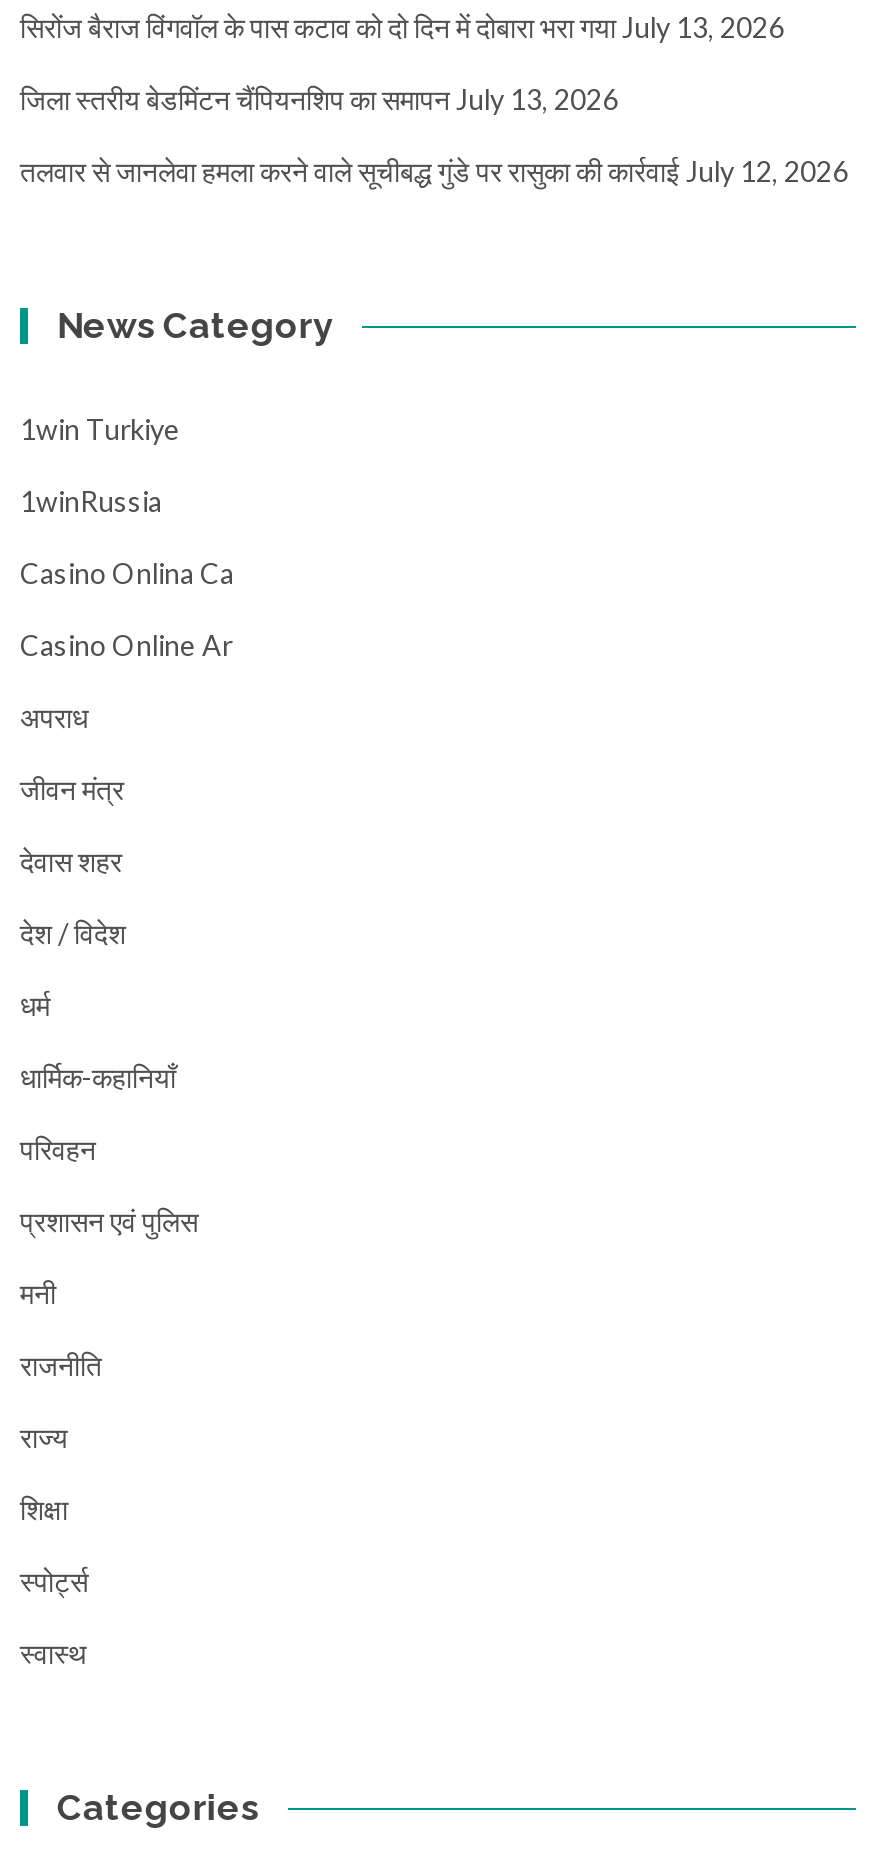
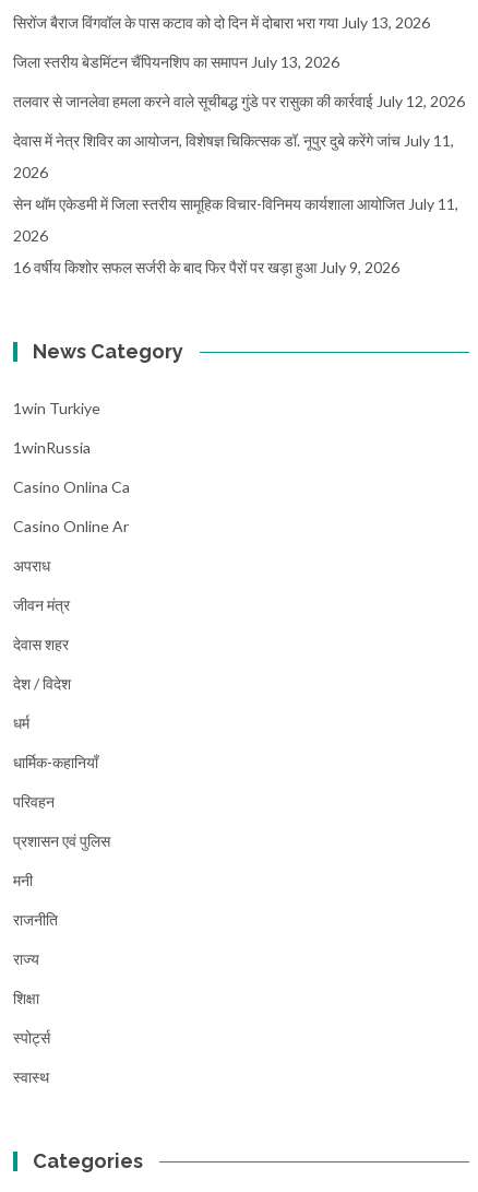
none -> [13,132,458,277] देवास में नेत्र शिविर का आयोजन, विशेषज्ञ चिकित्सक डॉ. नूपुर दुबे करेंगे जांच July 11, | 2026 | सेन थॉम एकेडमी में जिला स्तरीय सामूहिक विचार-विनिमय कार्यशाला आयोजित July 11, | 2026 | 16 वर्षीय किशोर सफल सर्जरी के बाद फिर पैरों पर खड़ा हुआ July 9, 2026

